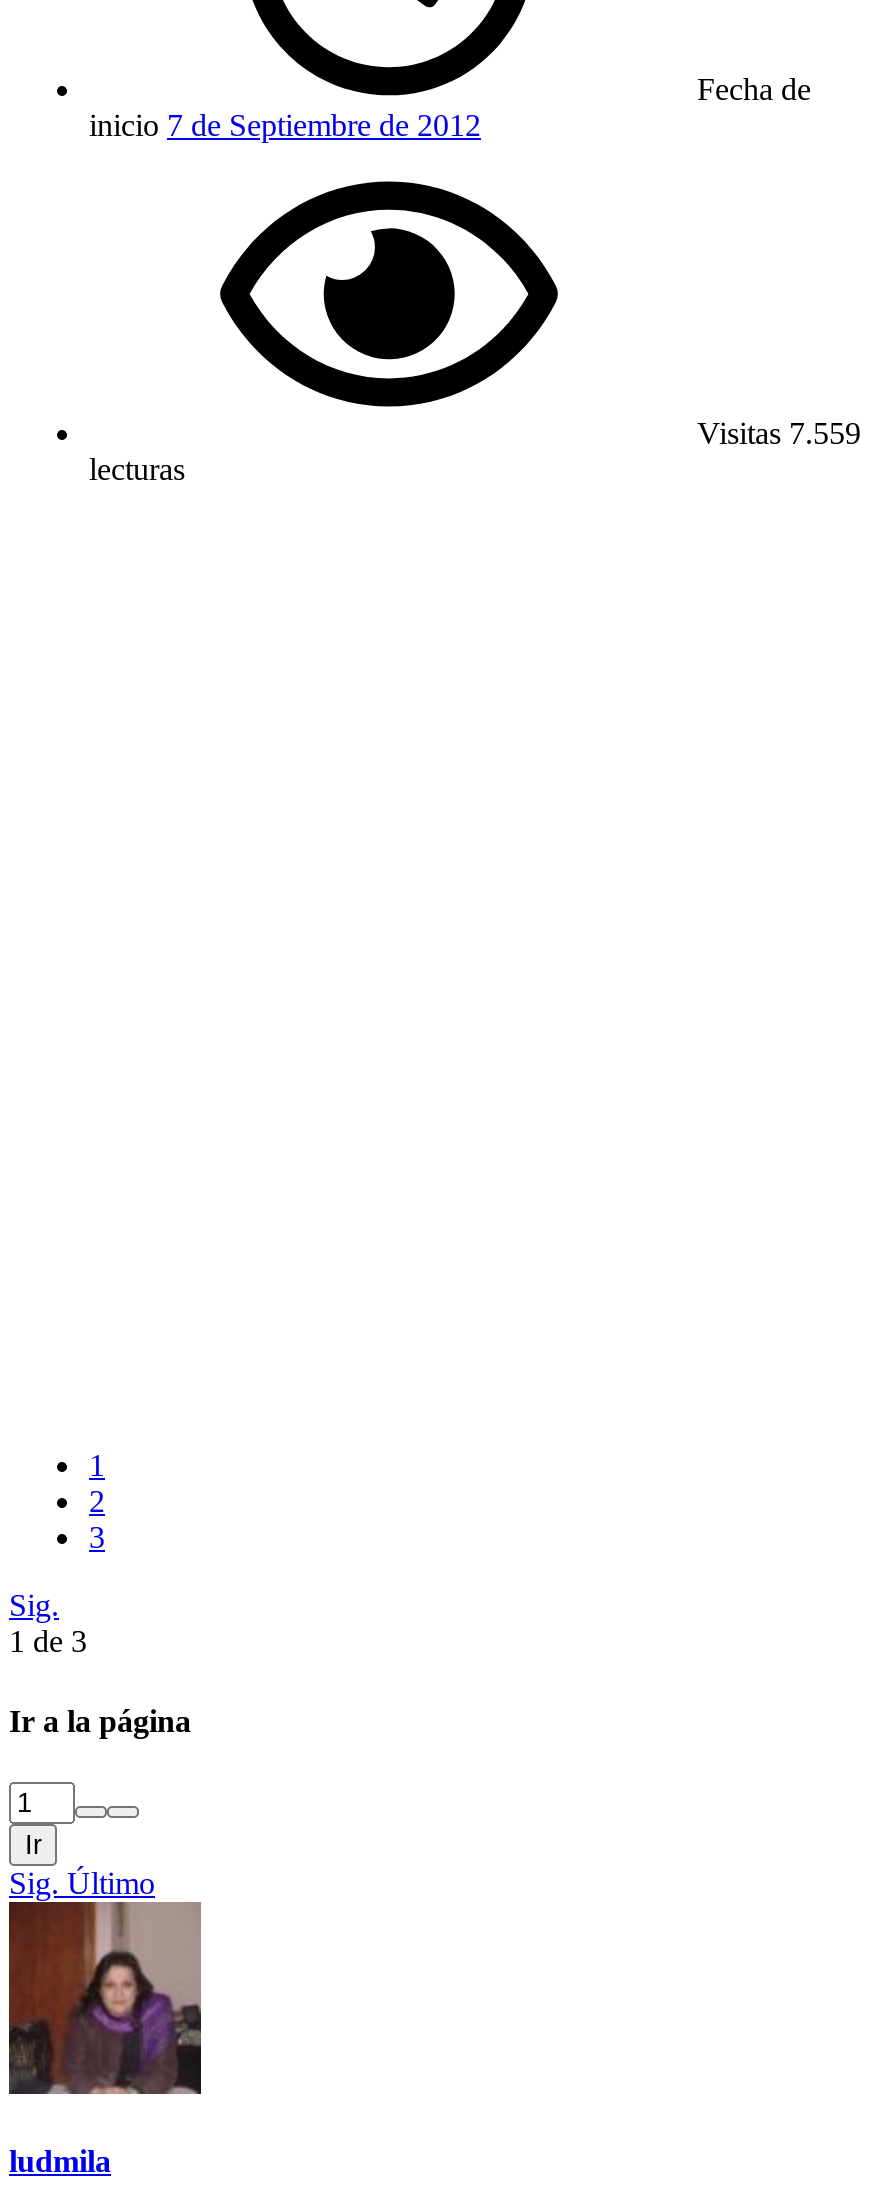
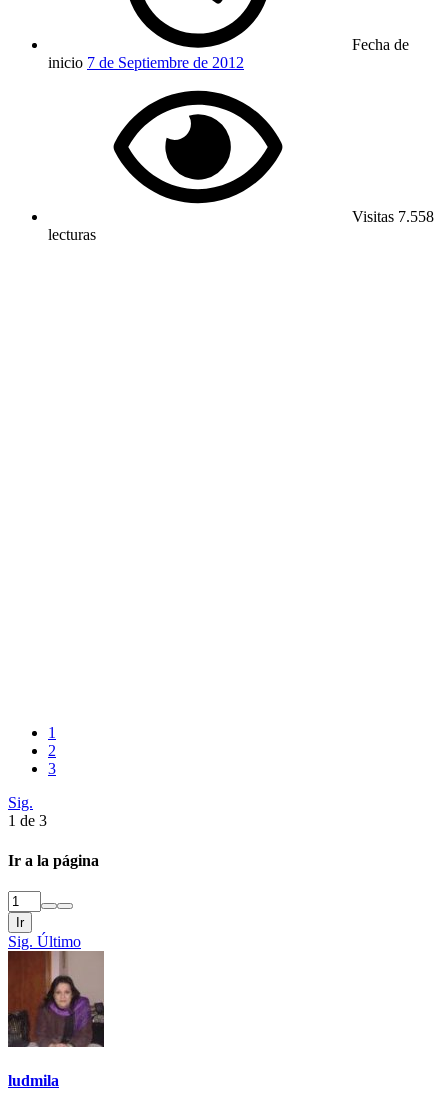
[697,417,861,451] Visitas 7.559 -> [352,208,434,225] Visitas 7.558

